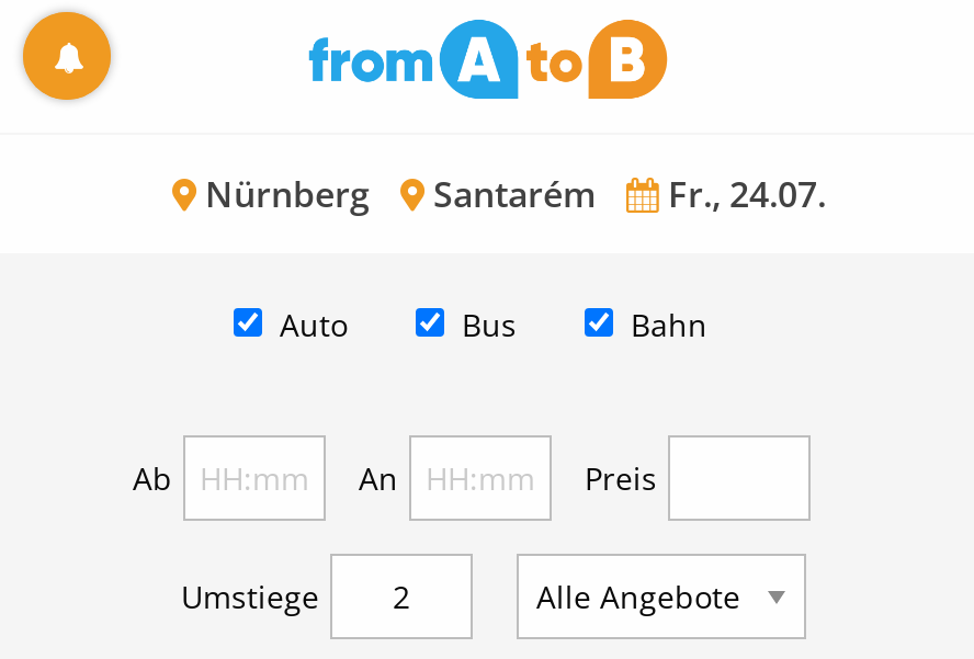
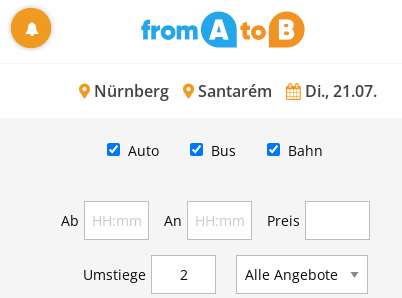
[196,169,826,217] Nürnberg Santarém Fr., 24.07. -> [90,79,377,101] Nürnberg Santarém Di., 21.07.

